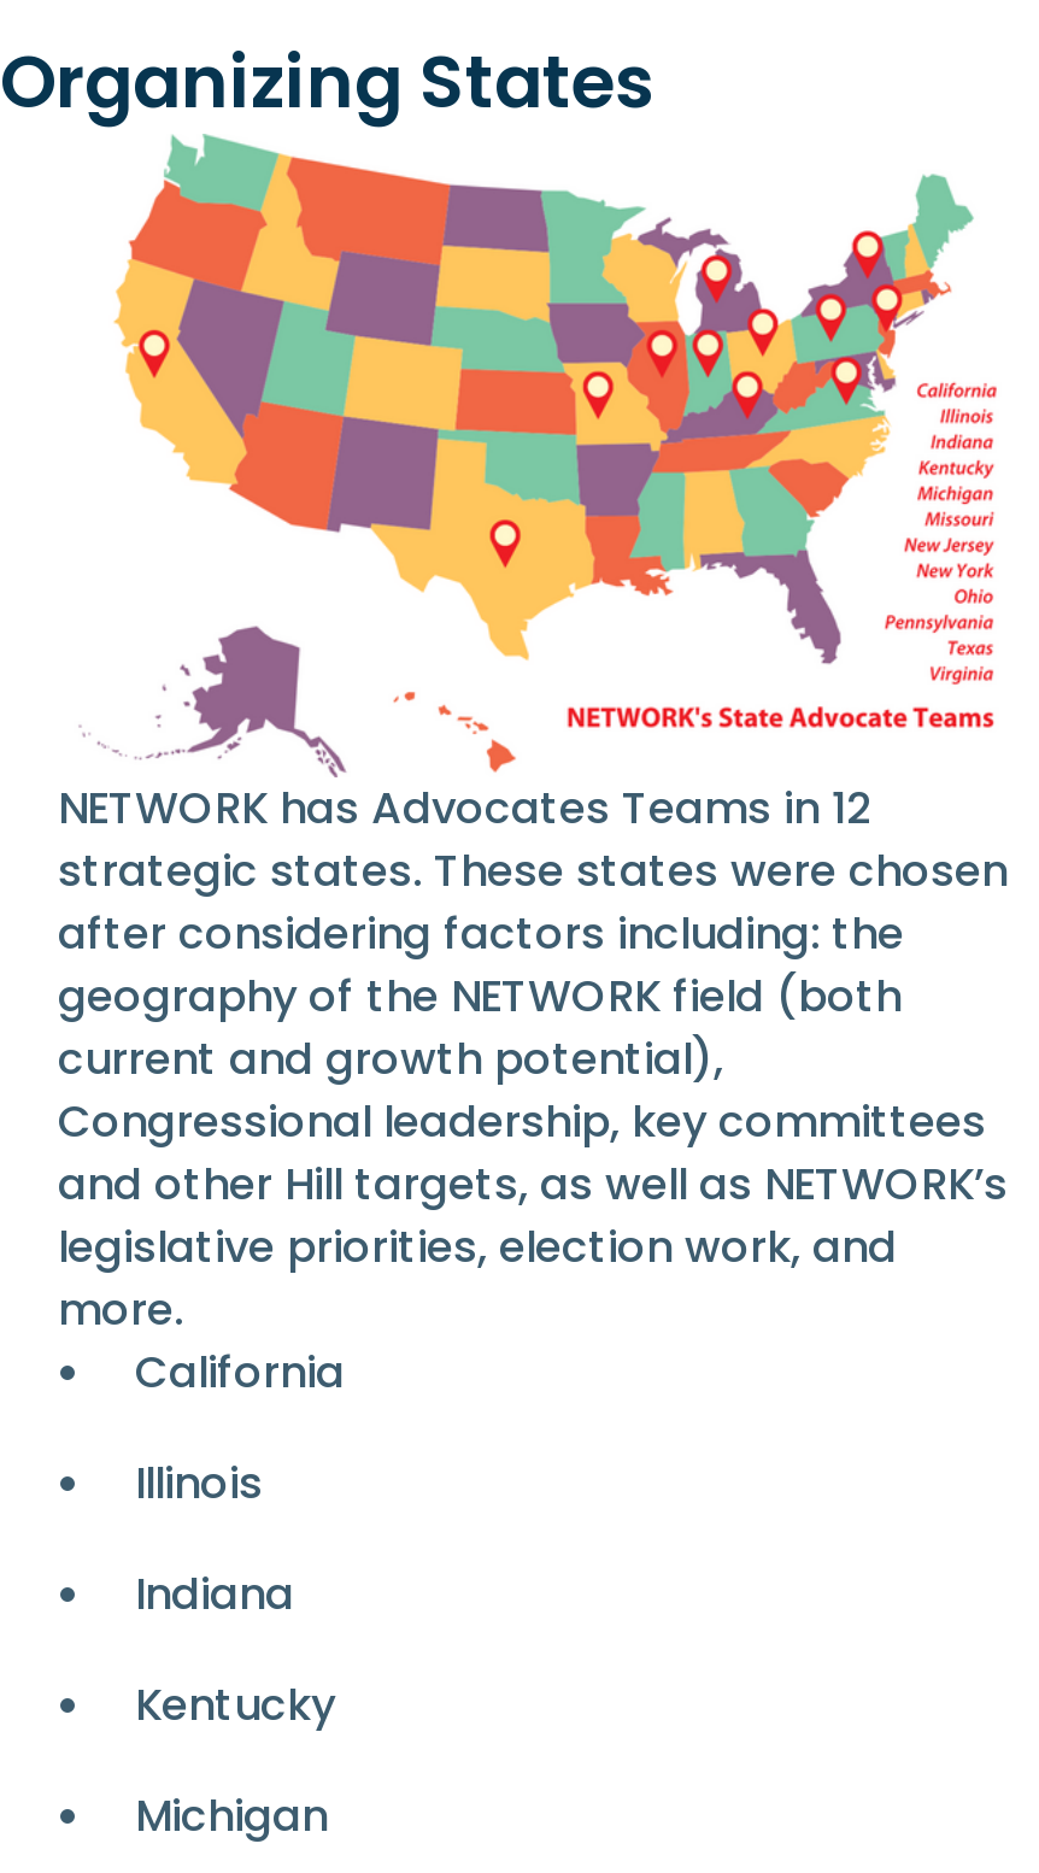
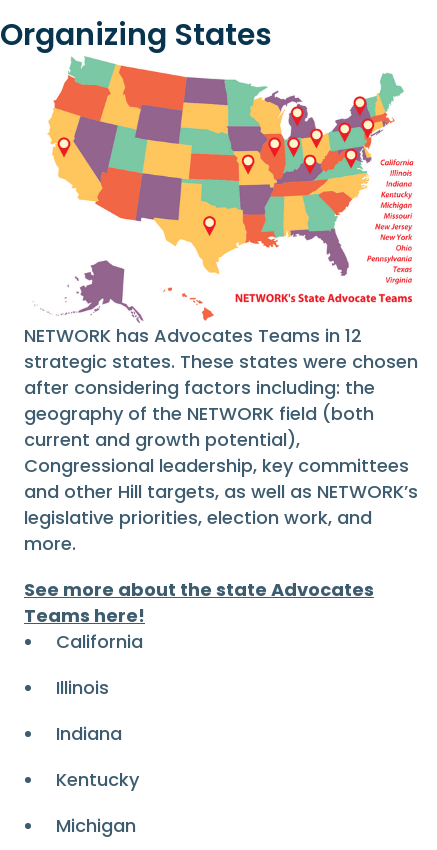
none -> [24,577,374,628] See more about the state Advocates | Teams here!

